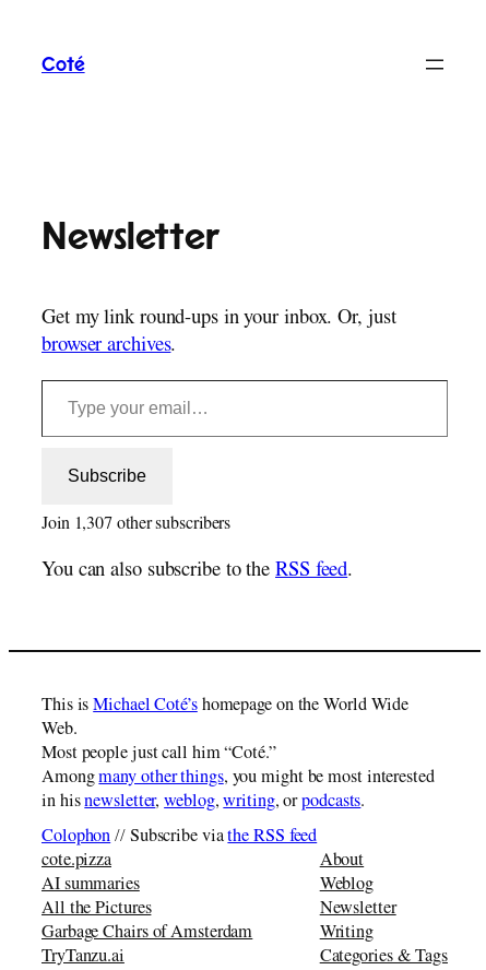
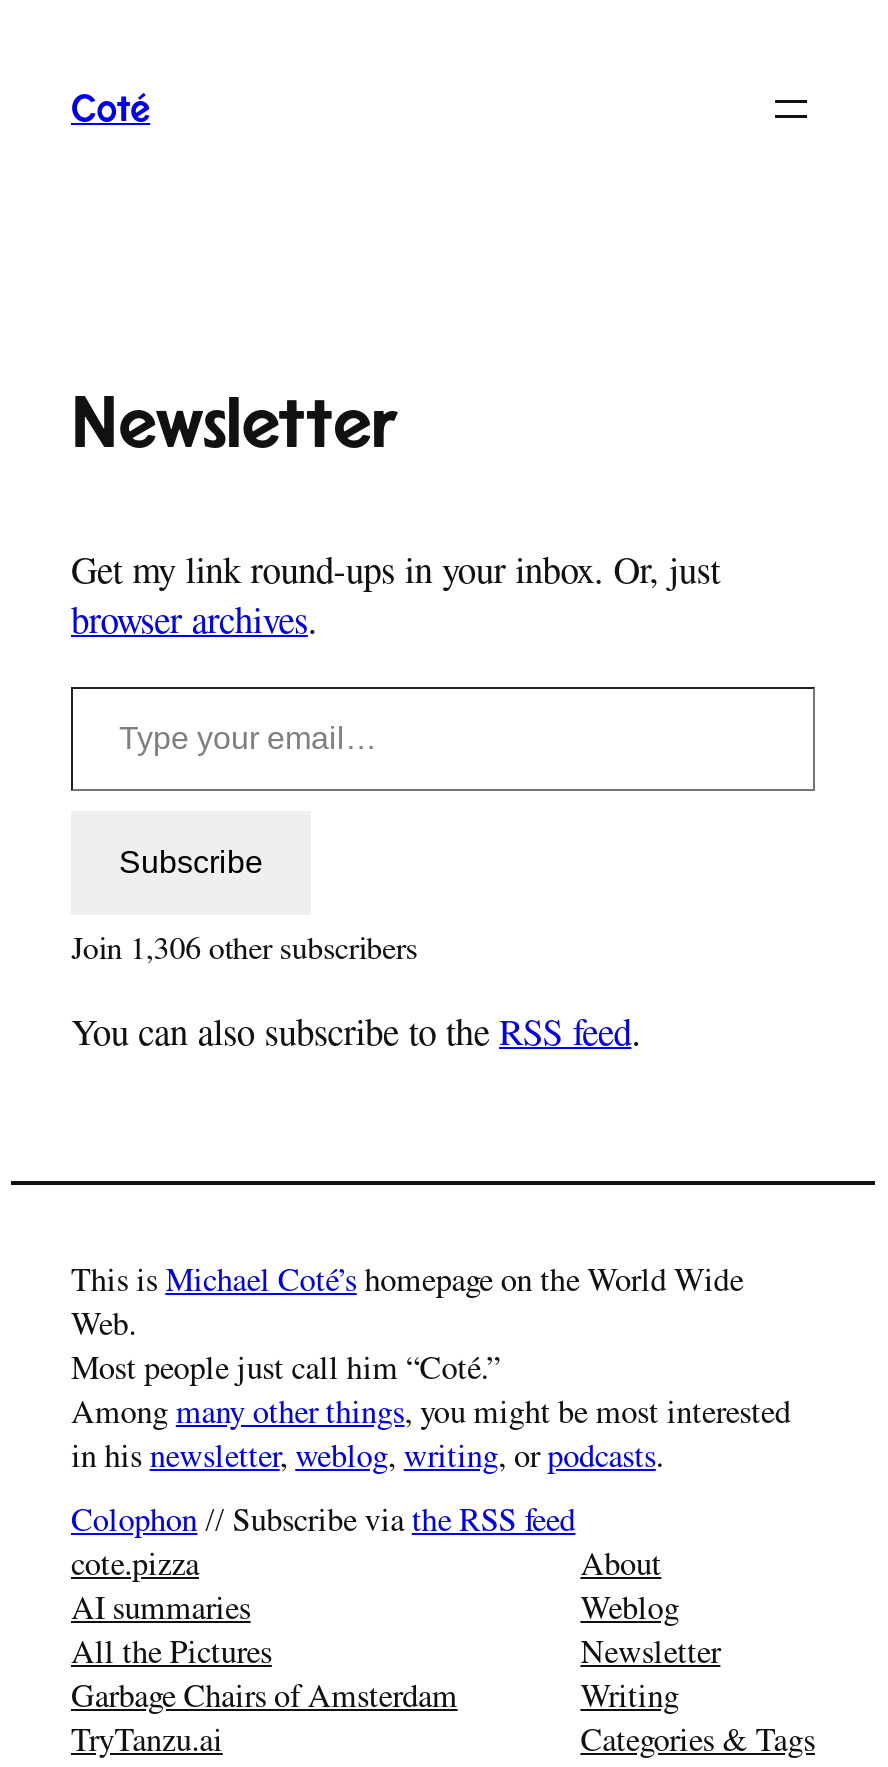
[42,517,231,534] Join 1,307 other subscribers -> [71,937,417,969] Join 1,306 other subscribers

